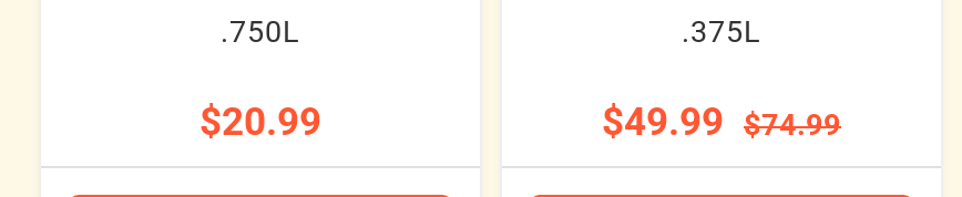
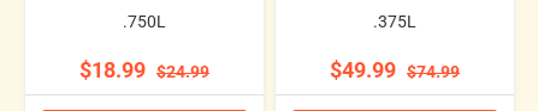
[199,100,321,145] $20.99 -> [79,59,209,83] $18.99 $24.99

